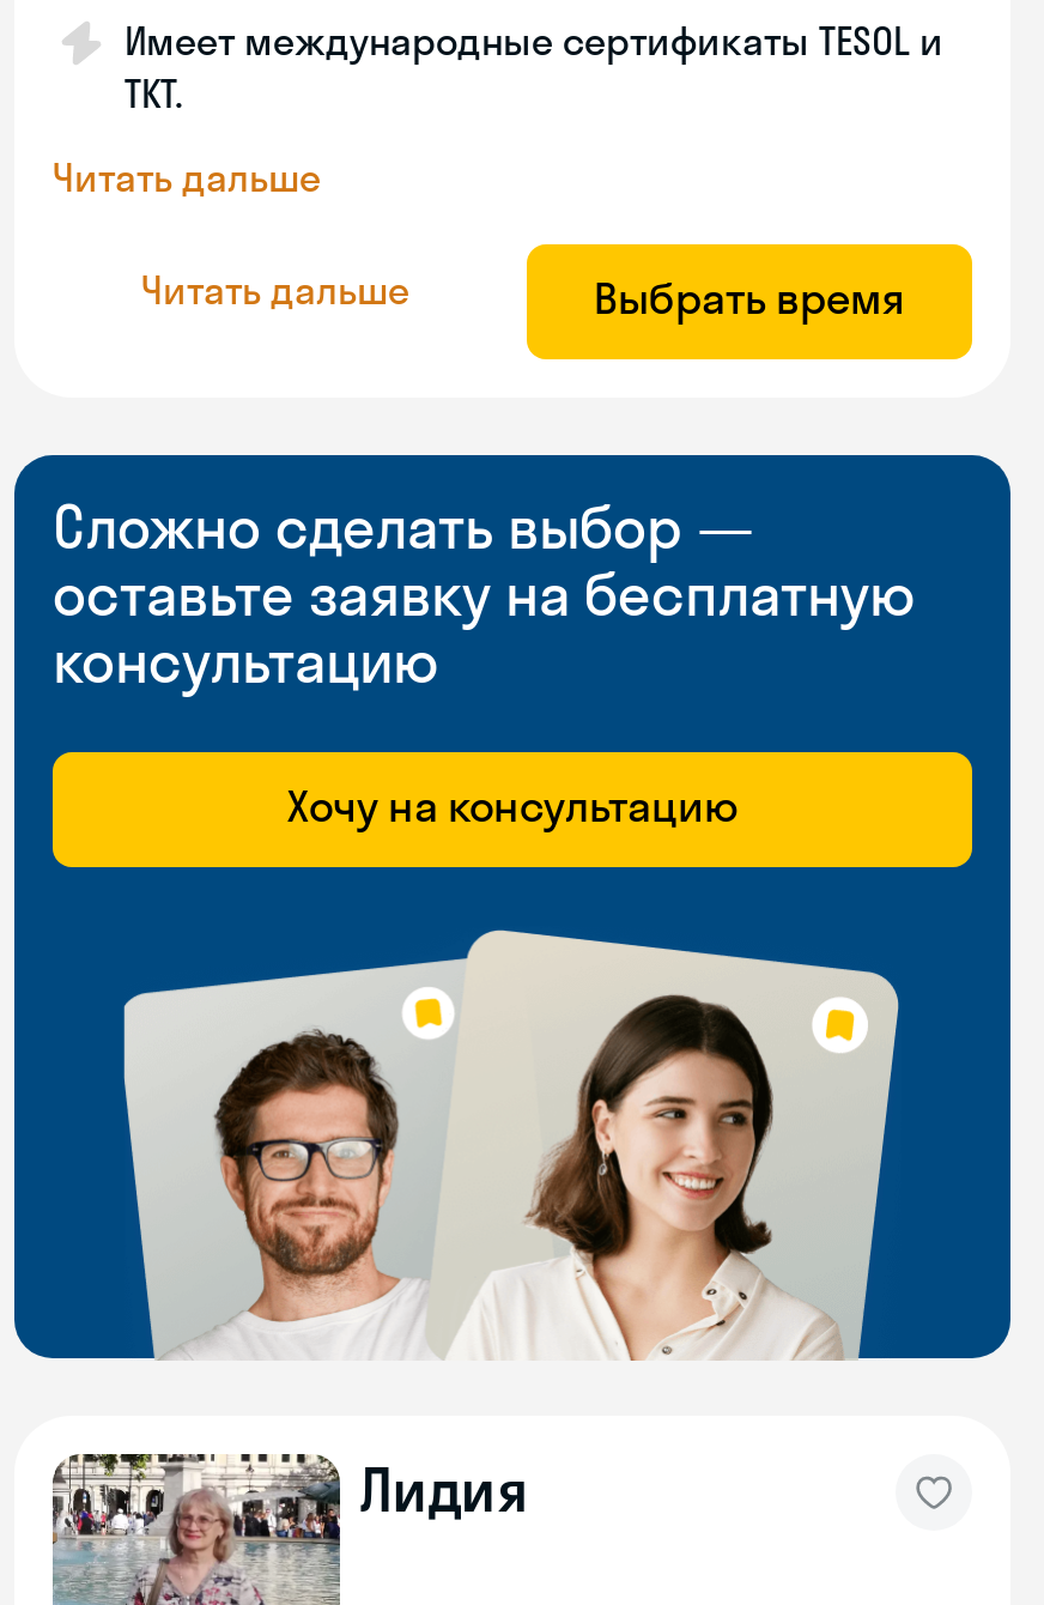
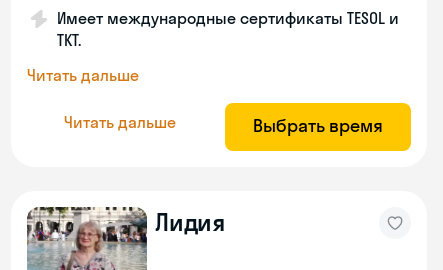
[12,453,1013,1363] [image] | Сложно сделать выбор — | оставьте заявку на бесплатную | консультацию | Хочу на консультацию -> none

